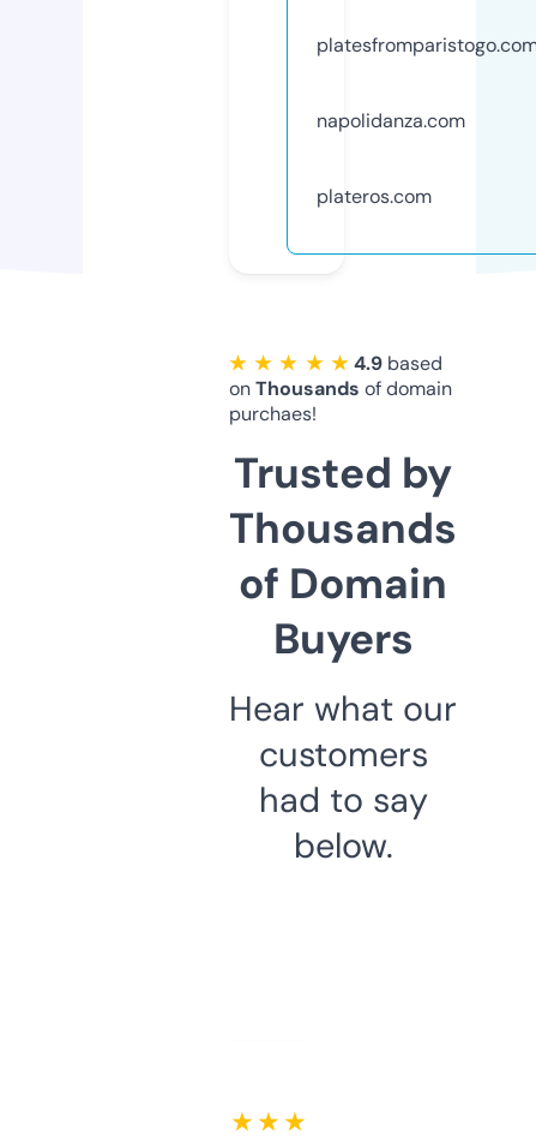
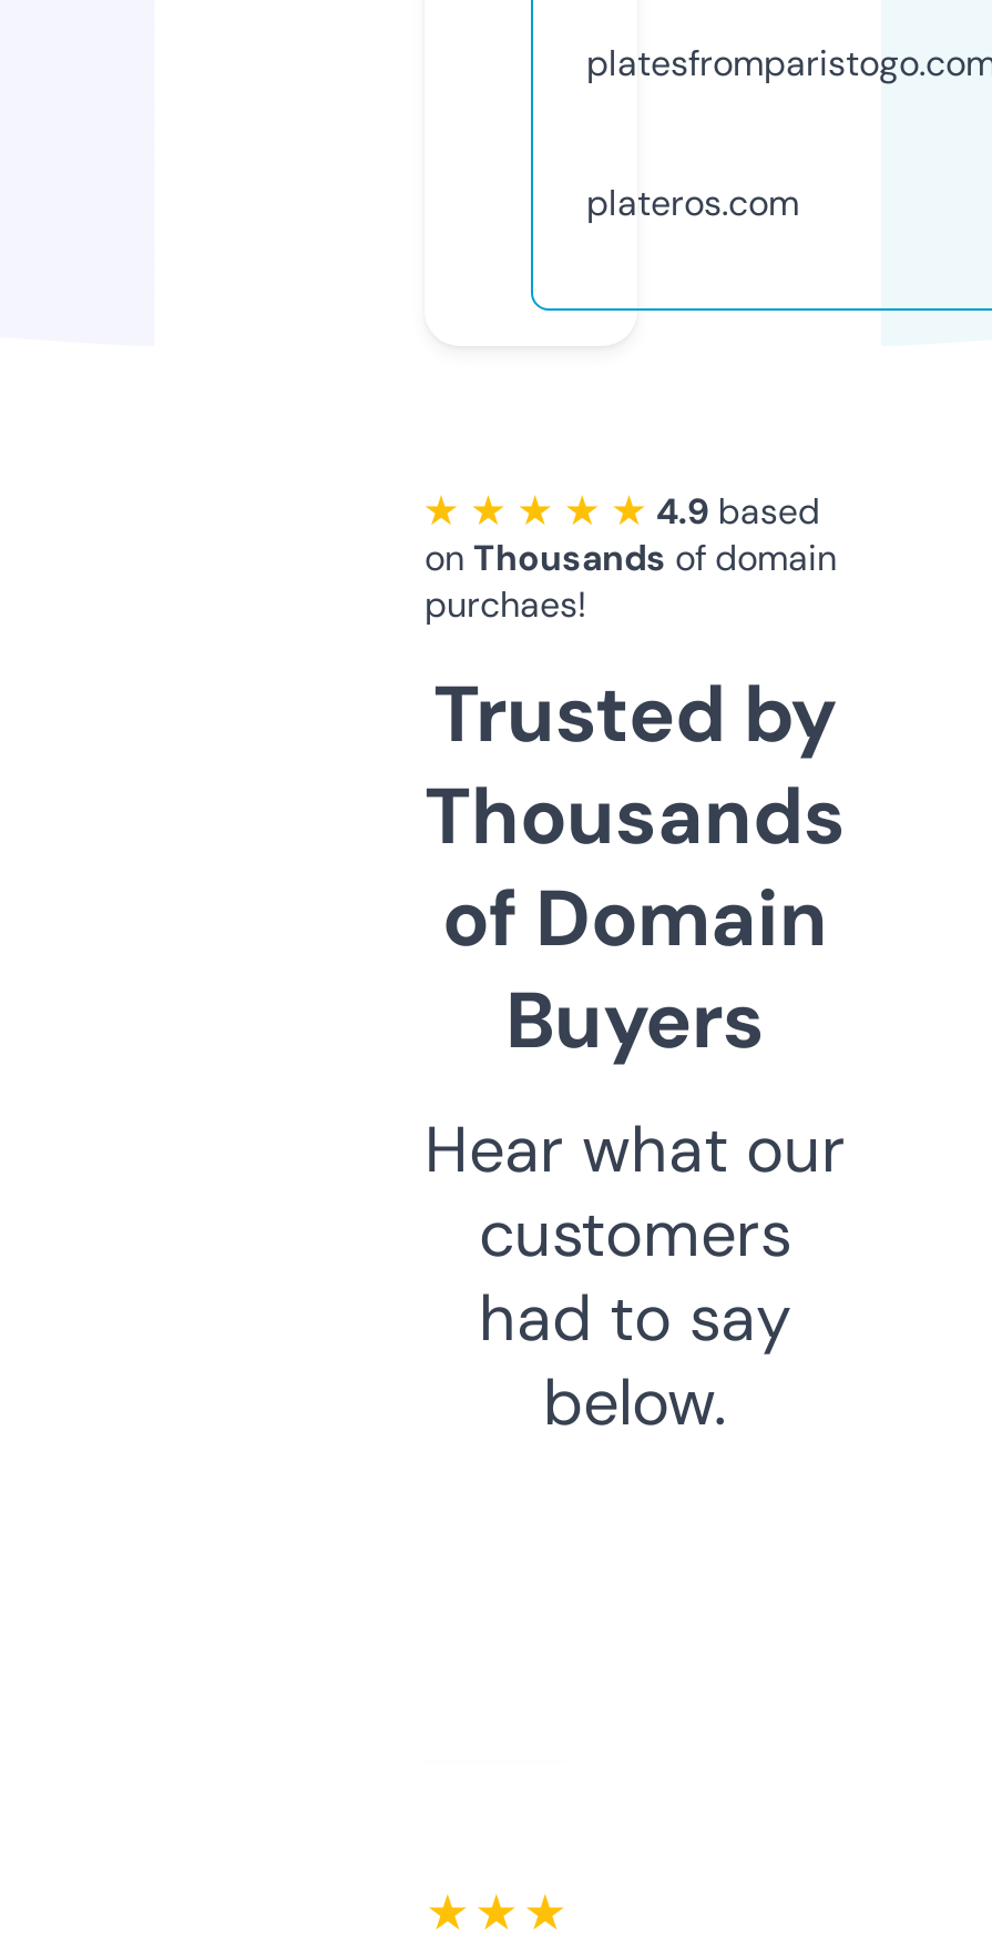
[317,108,465,133] napolidanza.com -> none

